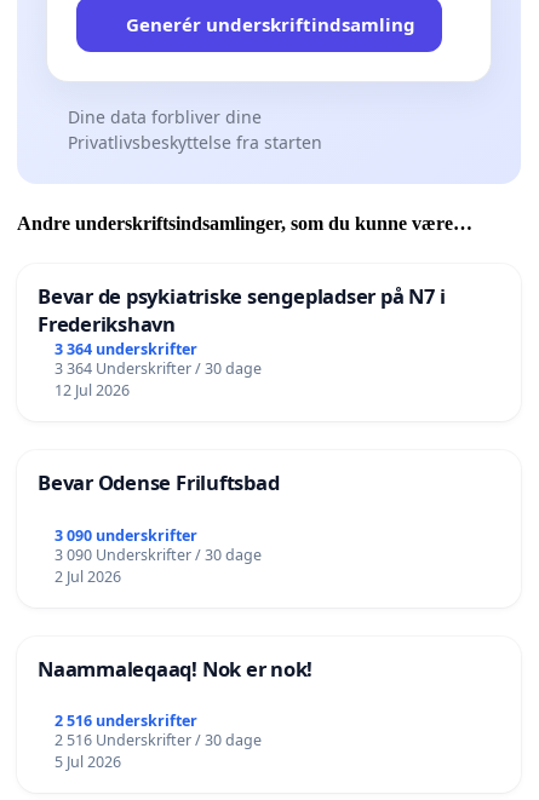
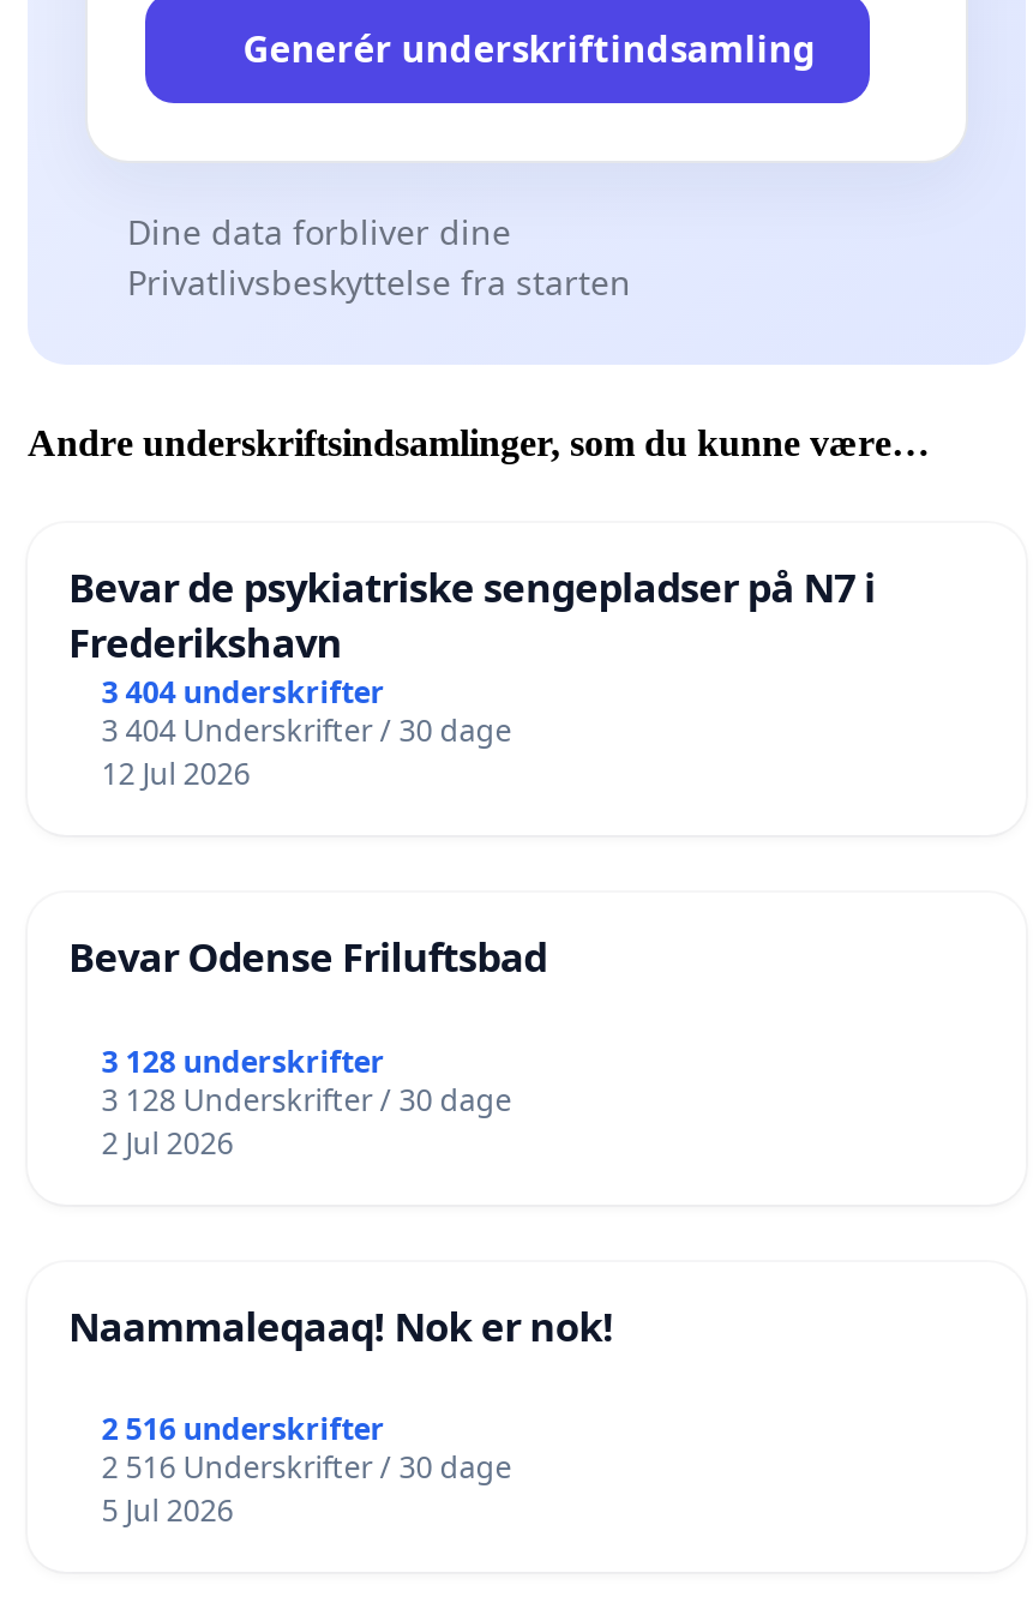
[54,339,197,359] 3 364 underskrifter -> [102,671,385,712] 3 404 underskrifter
[54,358,261,378] 3 364 Underskrifter / 30 dage -> [102,710,512,750] 3 404 Underskrifter / 30 dage
[54,525,197,545] 3 090 underskrifter -> [102,1040,385,1081] 3 128 underskrifter
[54,544,261,565] 3 090 Underskrifter / 30 dage -> [102,1079,512,1119] 3 128 Underskrifter / 30 dage

